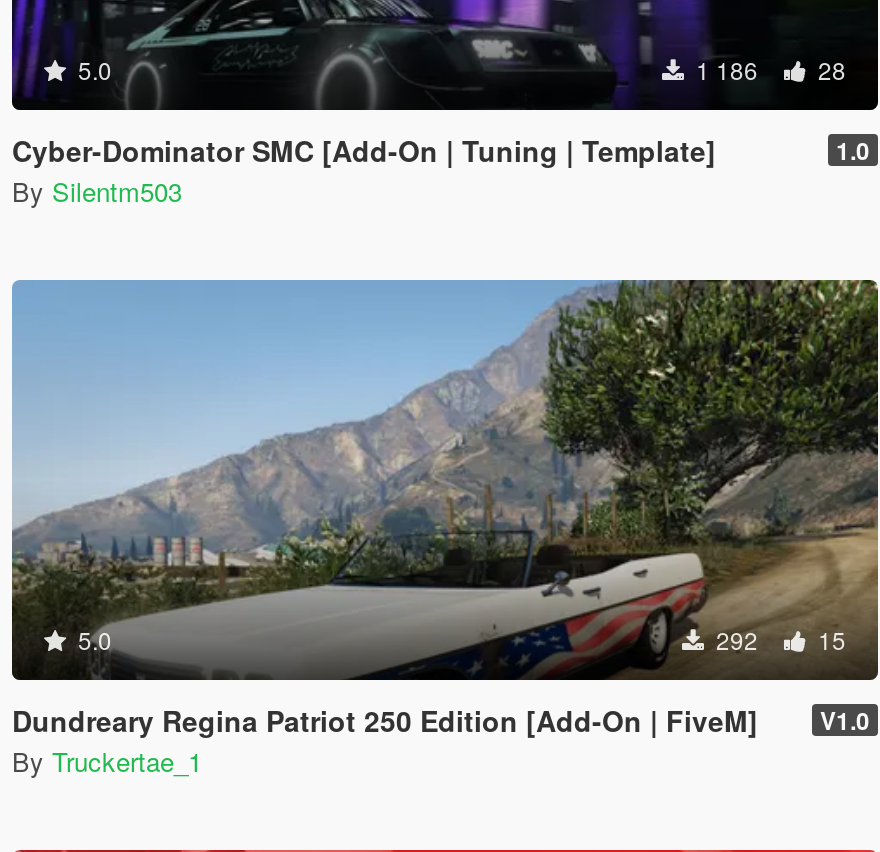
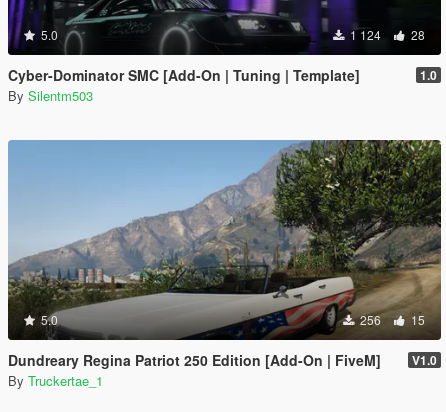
[690,52,846,86] 1 186 28 -> [347,26,425,43] 1 124 28
[710,622,846,656] 292 15 -> [357,311,425,328] 256 15

